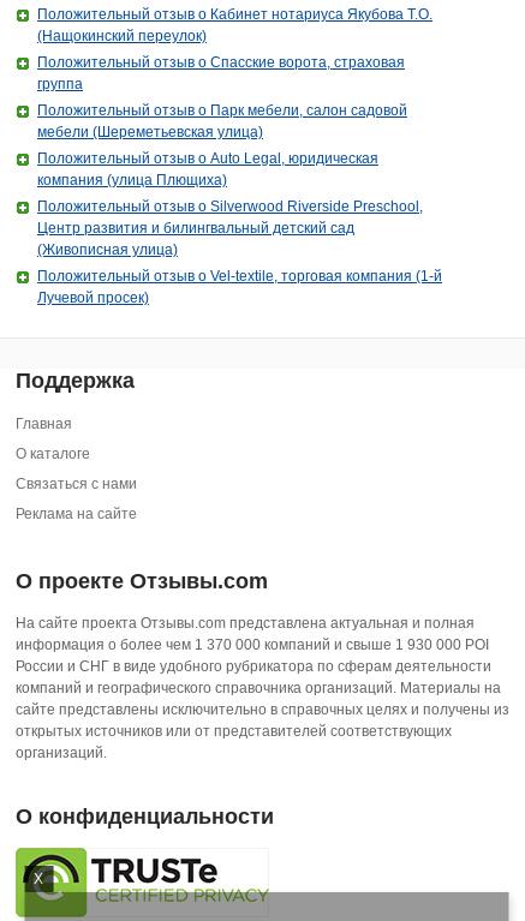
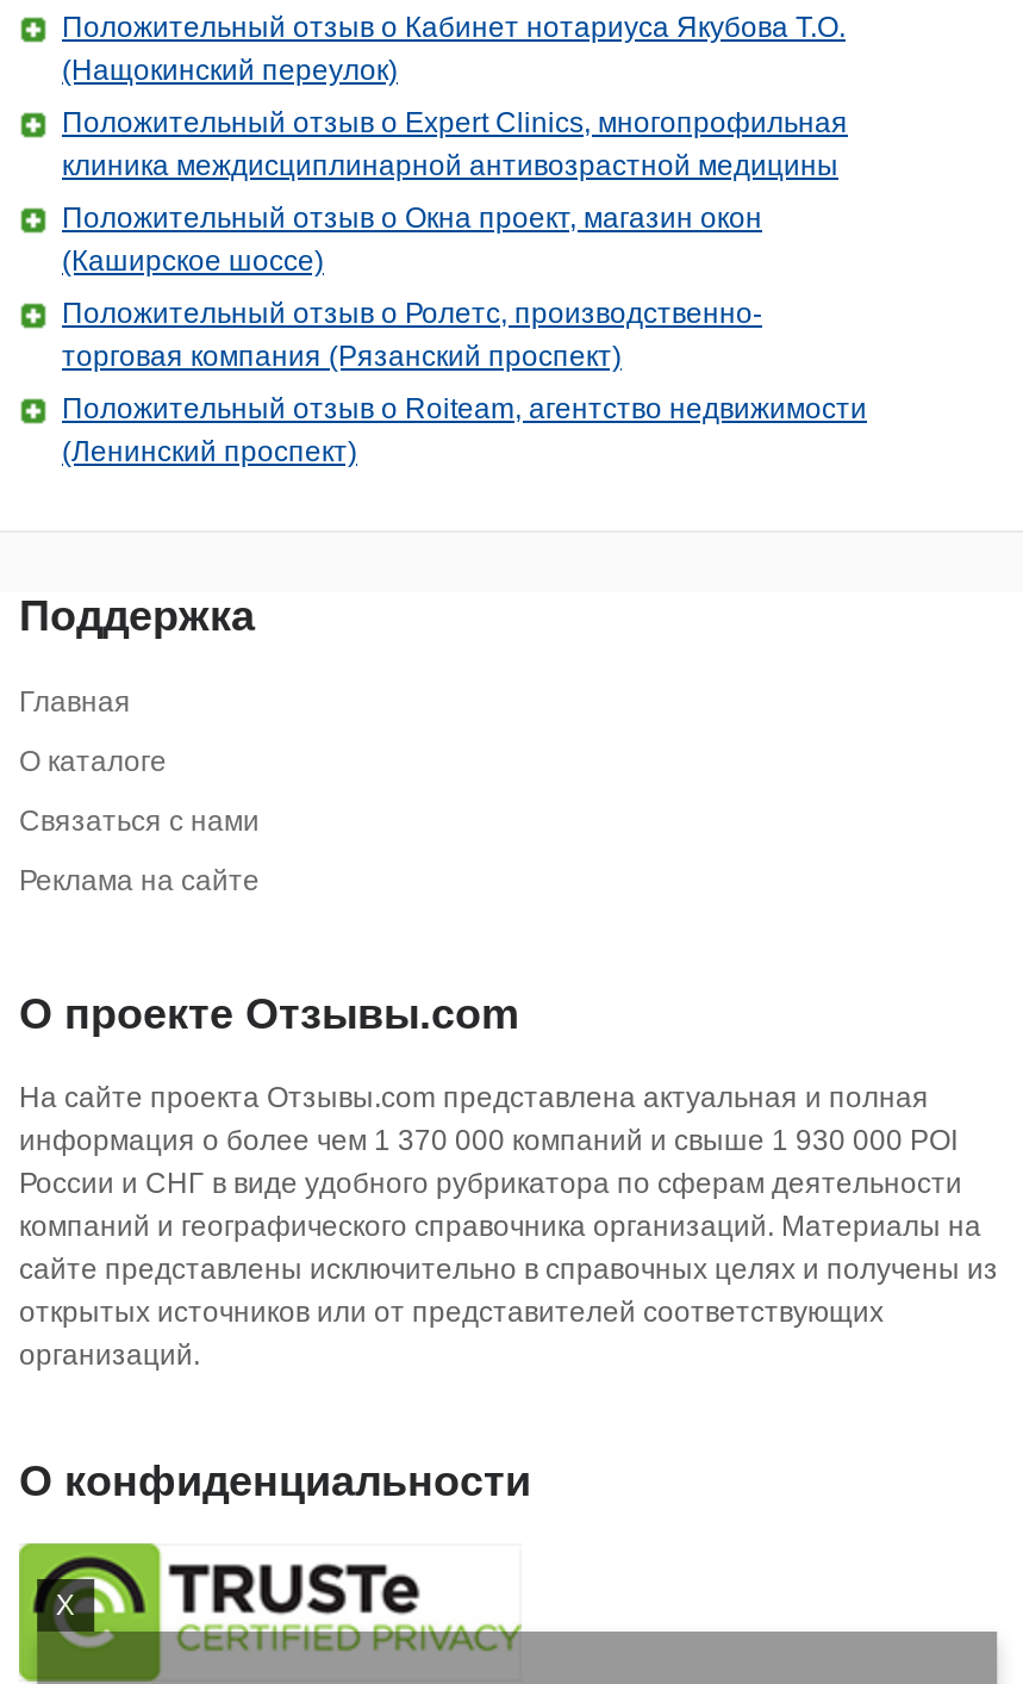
[37,54,442,306] Положительный отзыв о Спасские ворота, страховая | группа | Положительный отзыв о Парк мебели, салон садовой | мебели (Шереметьевская улица) | Положительный отзыв о Auto Legal, юридическая | компания (улица Плющиха) | Положительный отзыв о Silverwood Riverside Preschool, | Центр развития и билингвальный детский сад | (Живописная улица) | Положительный отзыв о Vel-textile, торговая компания (1-й | Лучевой просек) -> [62,106,867,468] Положительный отзыв о Expert Clinics, многопрофильная | клиника междисциплинарной антивозрастной медицины | Положительный отзыв о Окна проект, магазин окон | (Каширское шоссе) | Положительный отзыв о Ролетс, производственно- | торговая компания (Рязанский проспект) | Положительный отзыв о Roiteam, агентство недвижимости | (Ленинский проспект)

